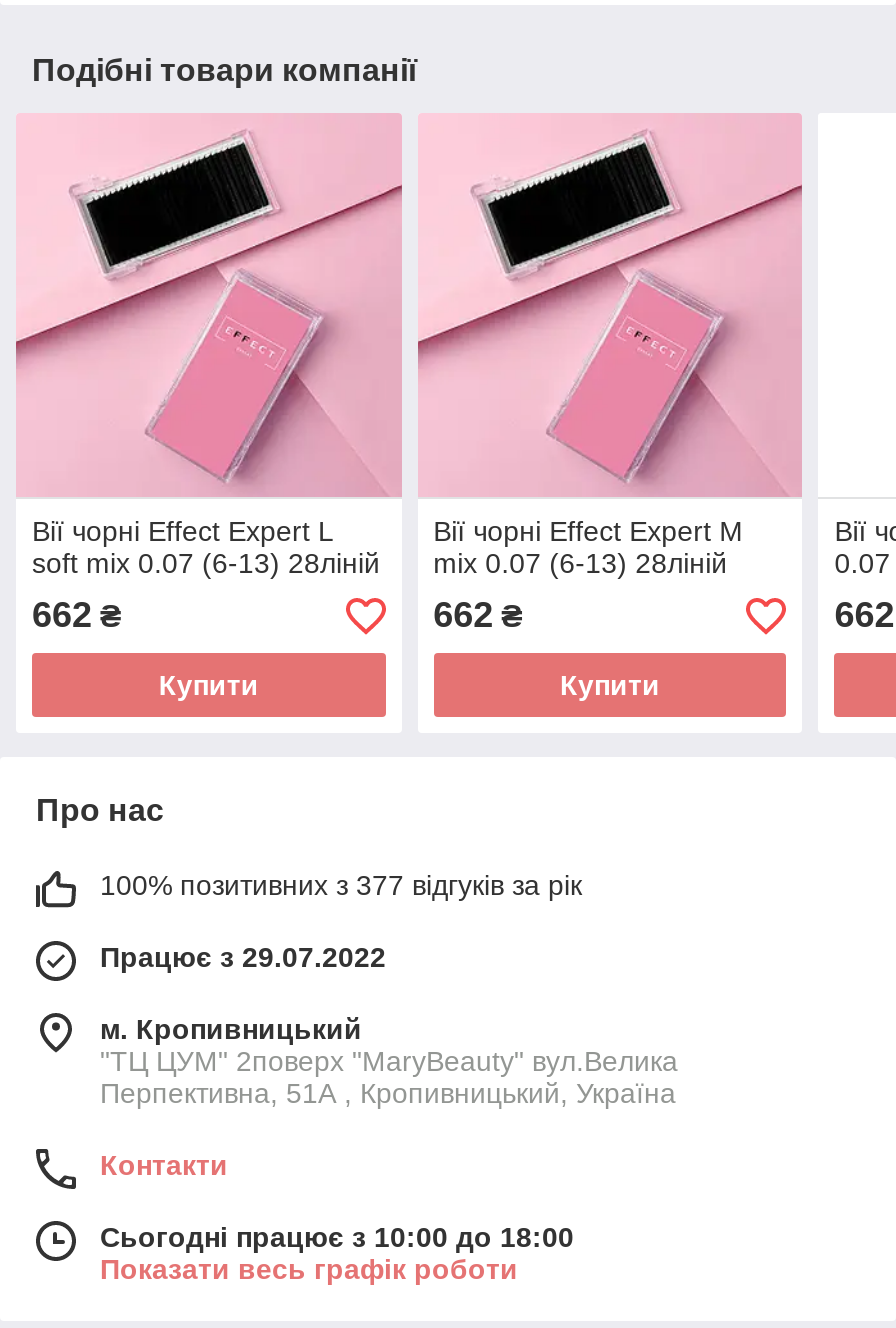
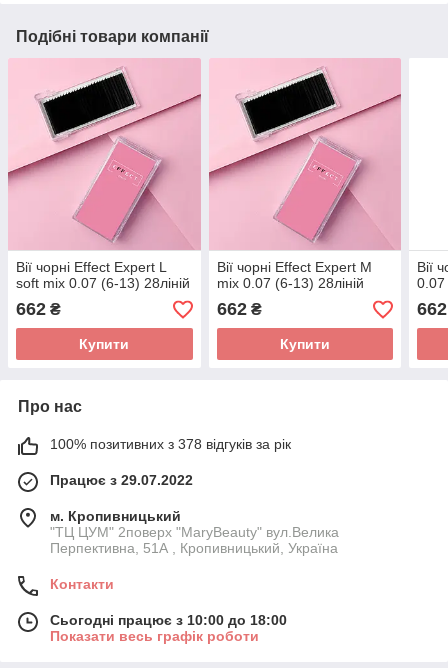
[100,870,582,902] 100% позитивних з 377 відгуків за рік -> [50,436,291,452] 100% позитивних з 378 відгуків за рік

